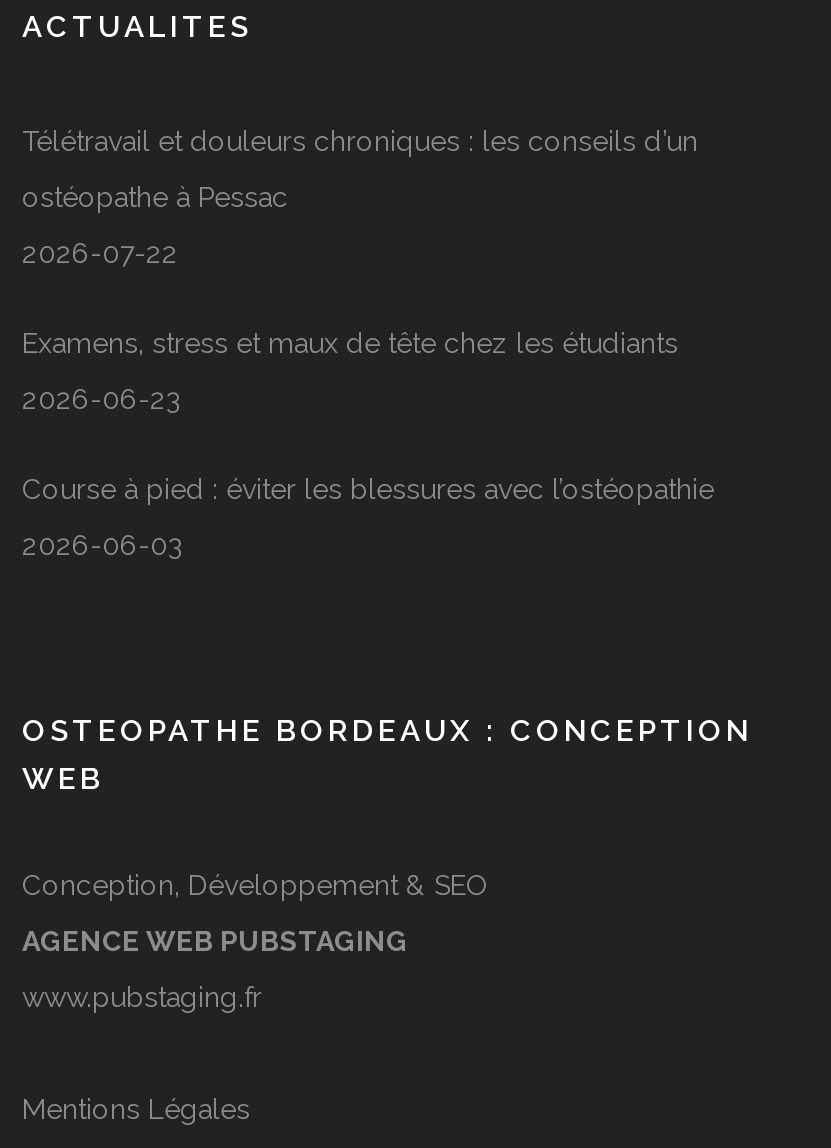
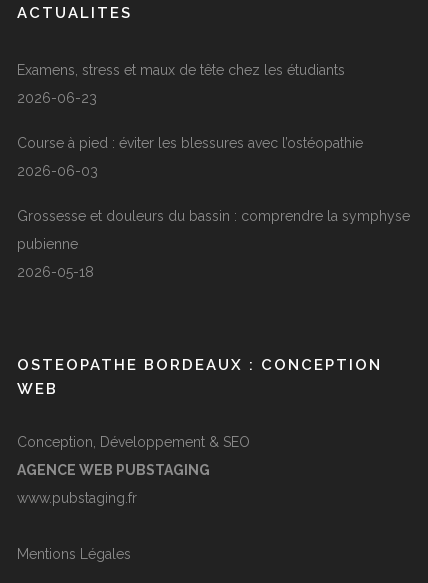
[22,124,698,268] Télétravail et douleurs chroniques : les conseils d’un | ostéopathe à Pessac | 2026-07-22 -> none
moved [22,326,714,560] -> [17,62,363,179]: Examens, stress et maux de tête chez les étudiants | 2026-06-23 | Course à pied : éviter les blessures avec l’ostéopathie | 2026-06-03
none -> [17,208,410,280] Grossesse et douleurs du bassin : comprendre la symphyse | pubienne | 2026-05-18

